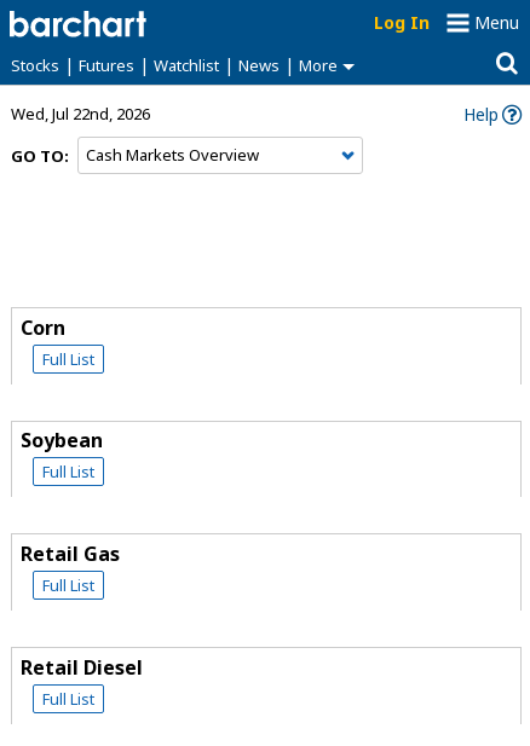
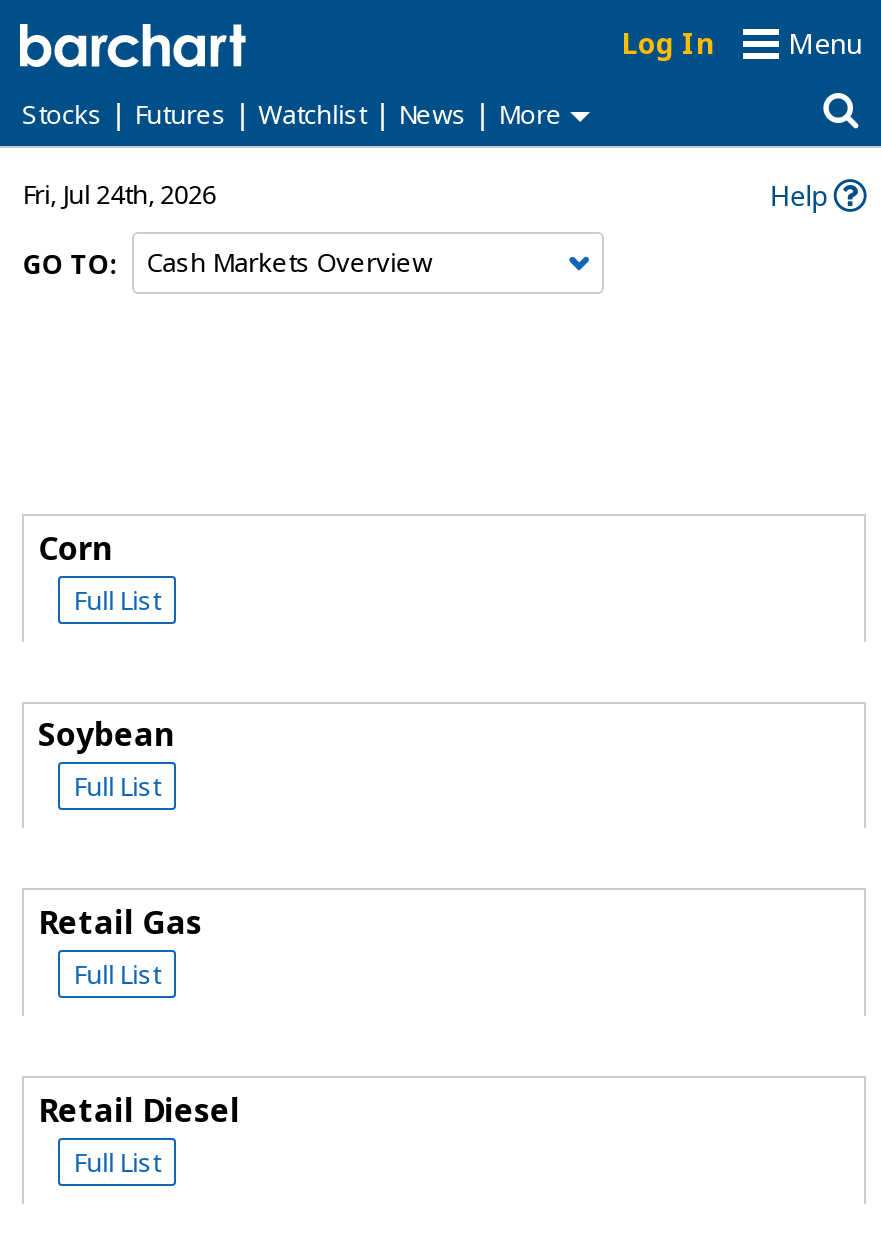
[11,103,150,125] Wed, Jul 22nd, 2026 -> [22,176,216,212] Fri, Jul 24th, 2026

